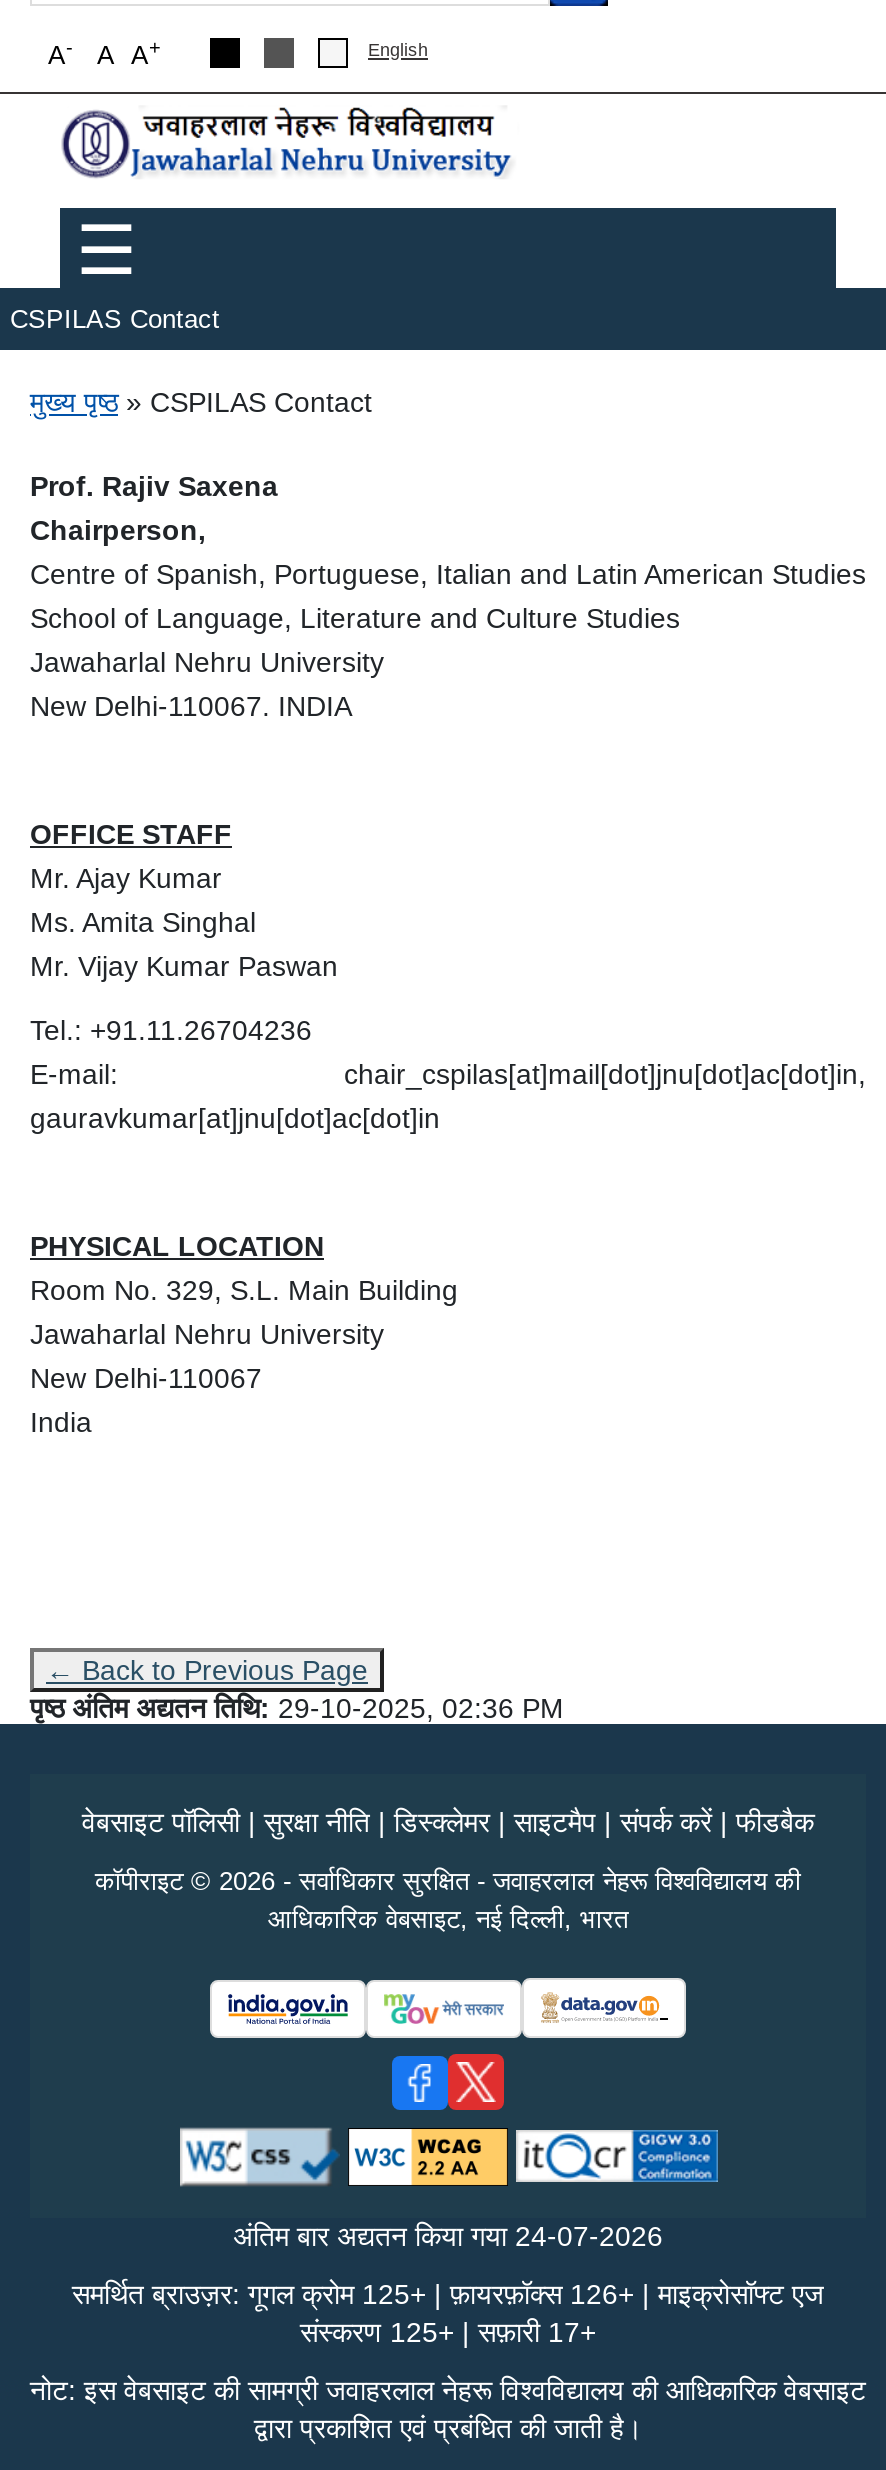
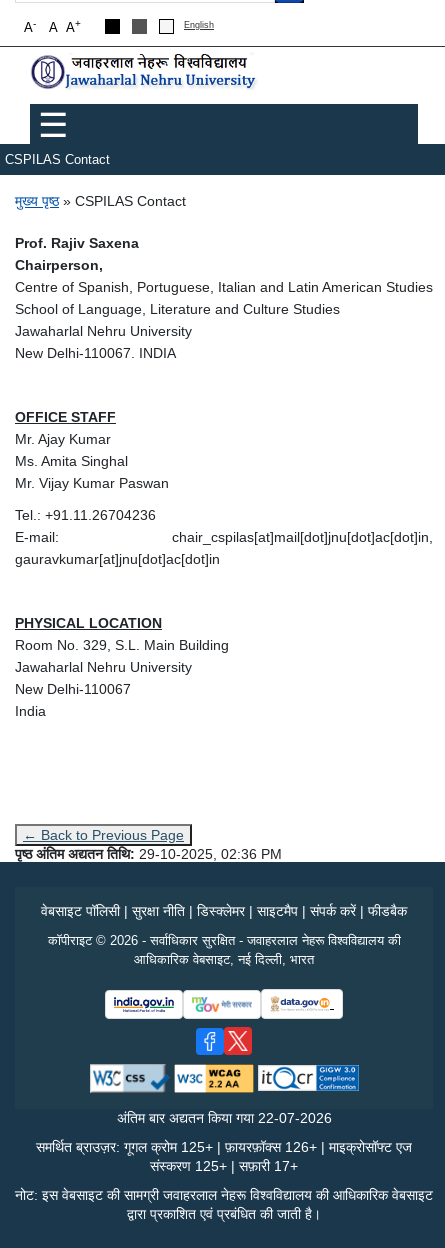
[233,2219,663,2251] अंतिम बार अद्यतन किया गया 24-07-2026 -> [116,1110,331,1126] अंतिम बार अद्यतन किया गया 22-07-2026

